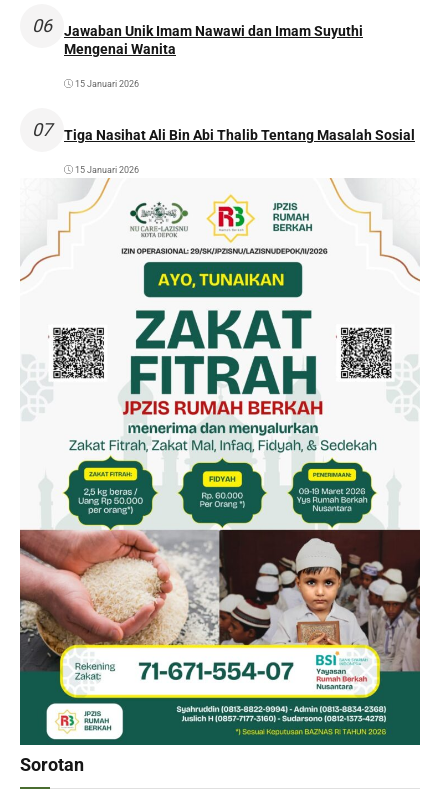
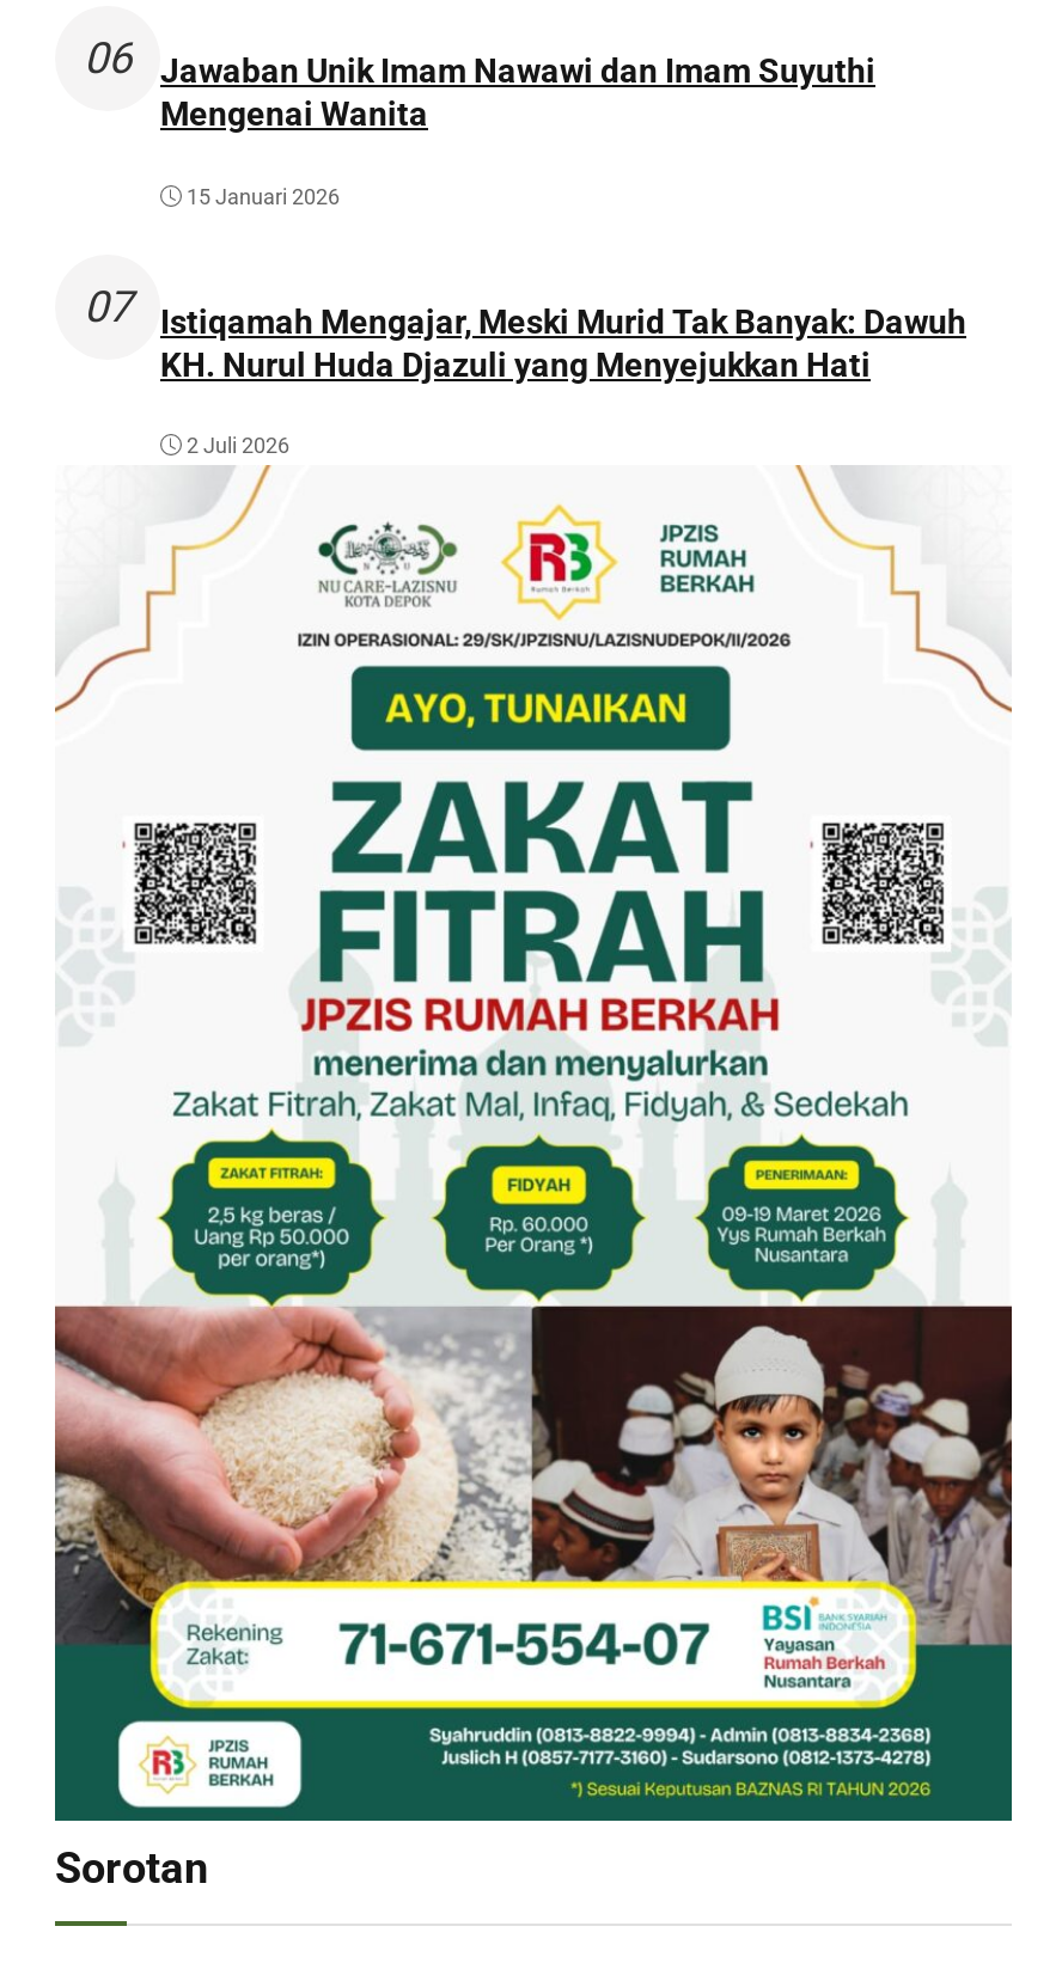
[64,127,415,143] Tiga Nasihat Ali Bin Abi Thalib Tentang Masalah Sosial -> [160,301,966,382] Istiqamah Mengajar, Meski Murid Tak Banyak: Dawuh | KH. Nurul Huda Djazuli yang Menyejukkan Hati
[75,165,139,175] 15 Januari 2026 -> [187,434,289,458] 2 Juli 2026

